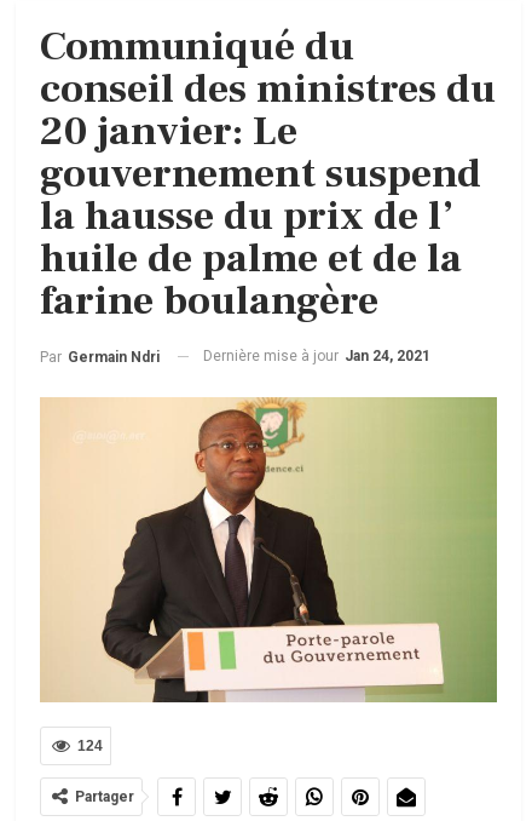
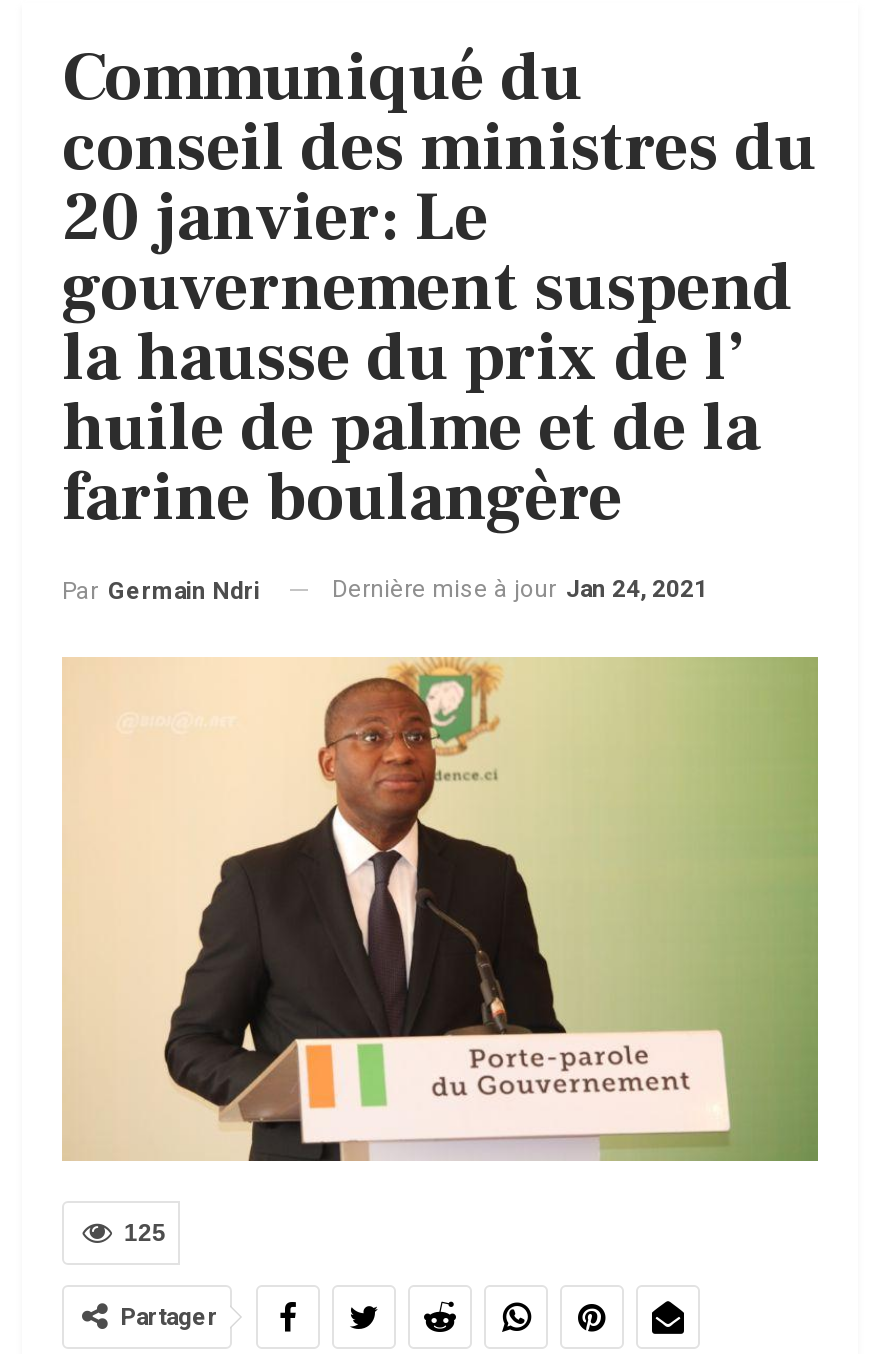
[77,737,103,754] 124 -> [124,1219,166,1247] 125

